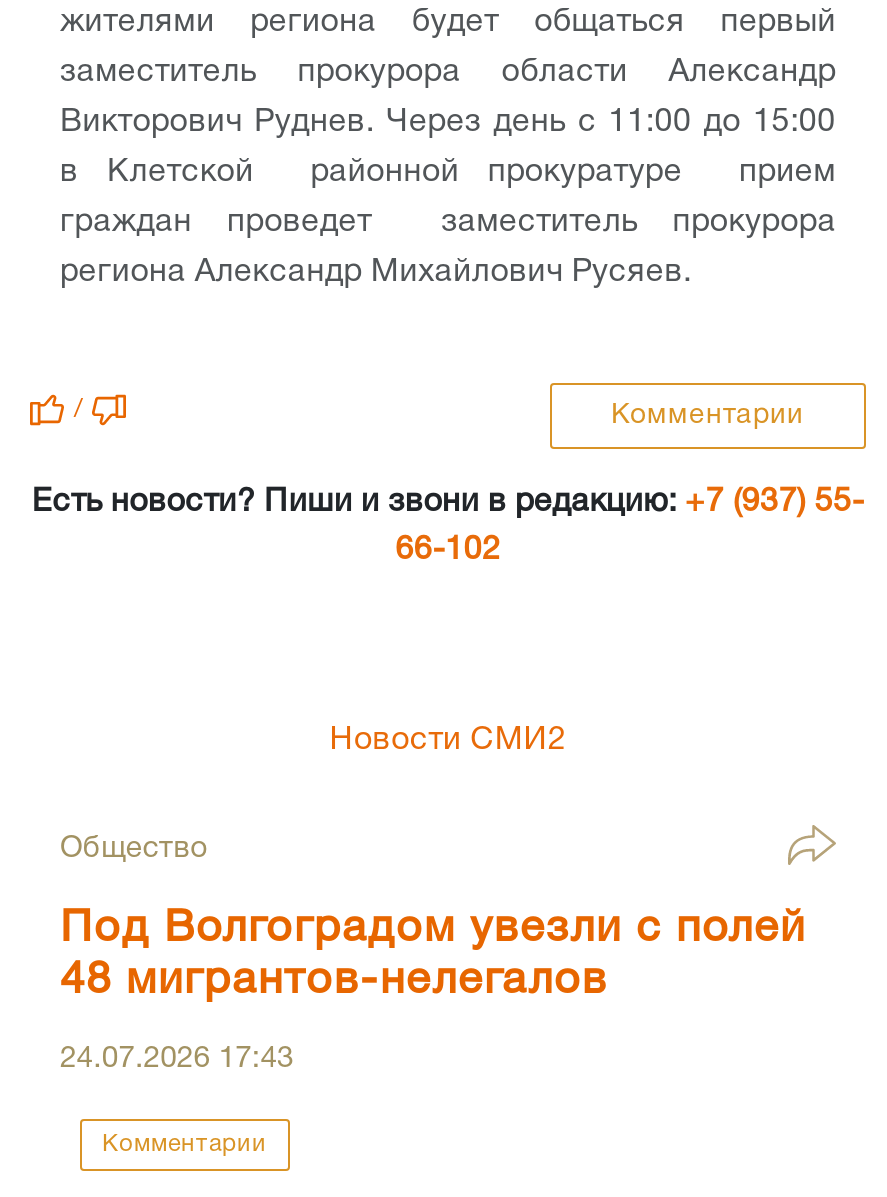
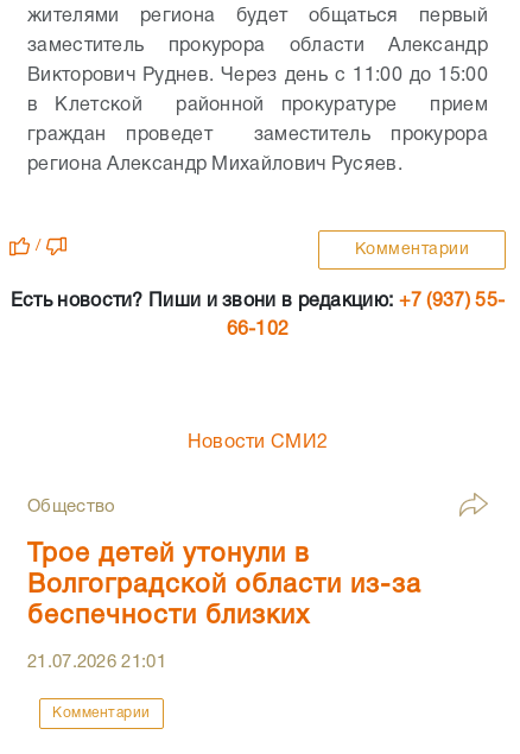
[60,909,806,1001] Под Волгоградом увезли с полей | 48 мигрантов-нелегалов -> [27,543,421,628] Трое детей утонули в | Волгоградской области из-за | беспечности близких
[60,1045,294,1073] 24.07.2026 17:43 -> [27,654,166,671] 21.07.2026 21:01

